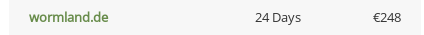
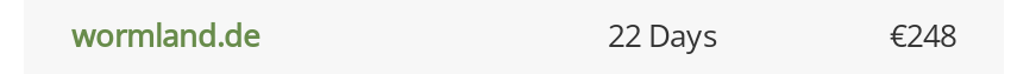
[254,8,300,26] 24 Days -> [608,14,717,56] 22 Days

